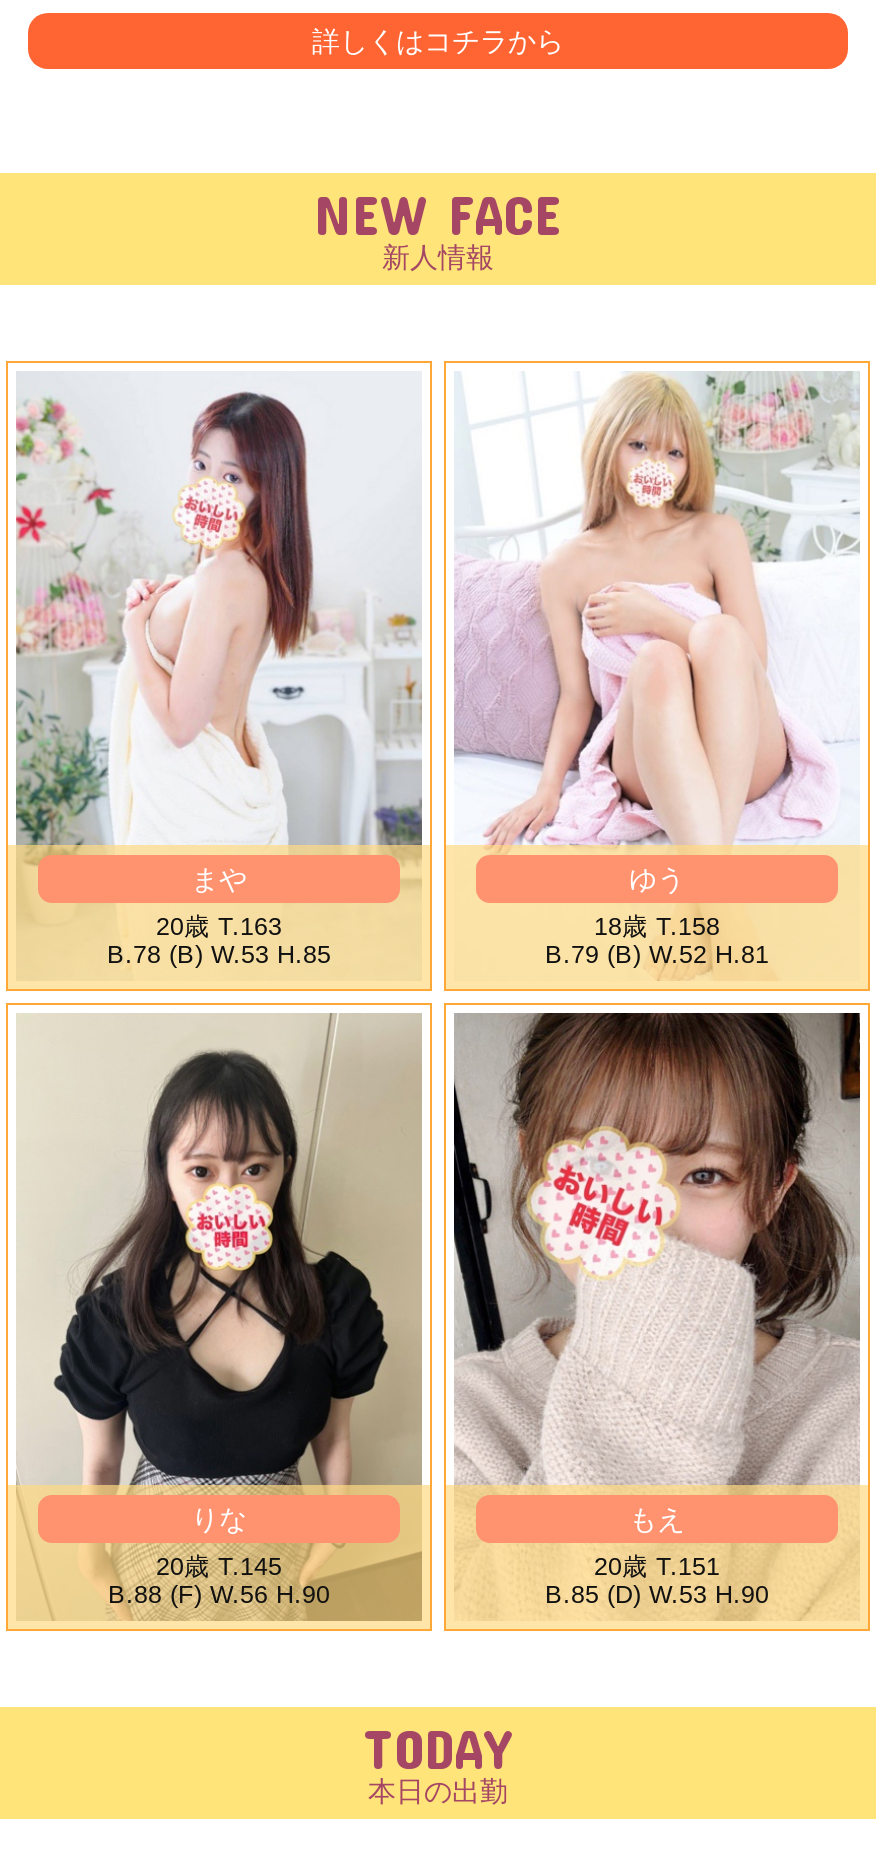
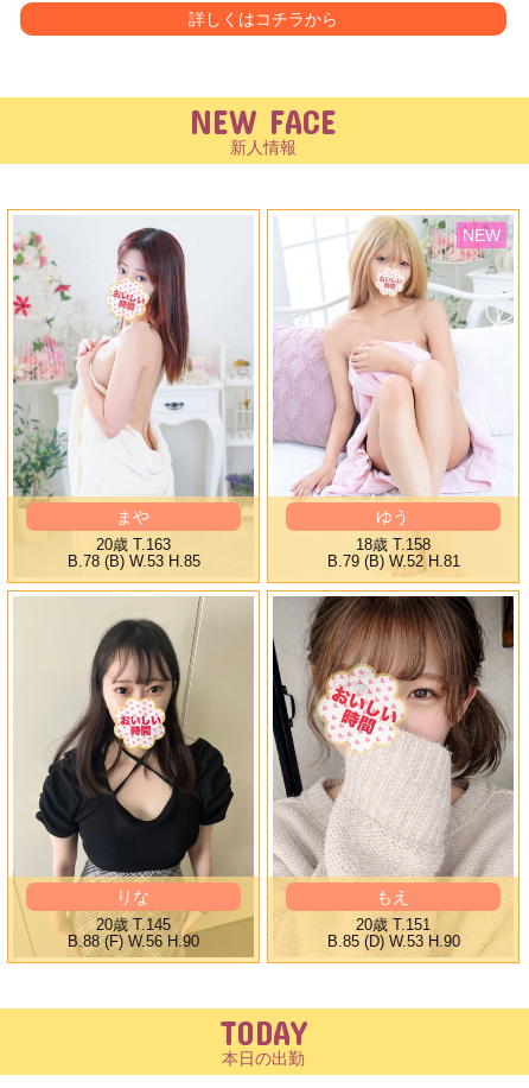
none -> [463,226,501,245] NEW

